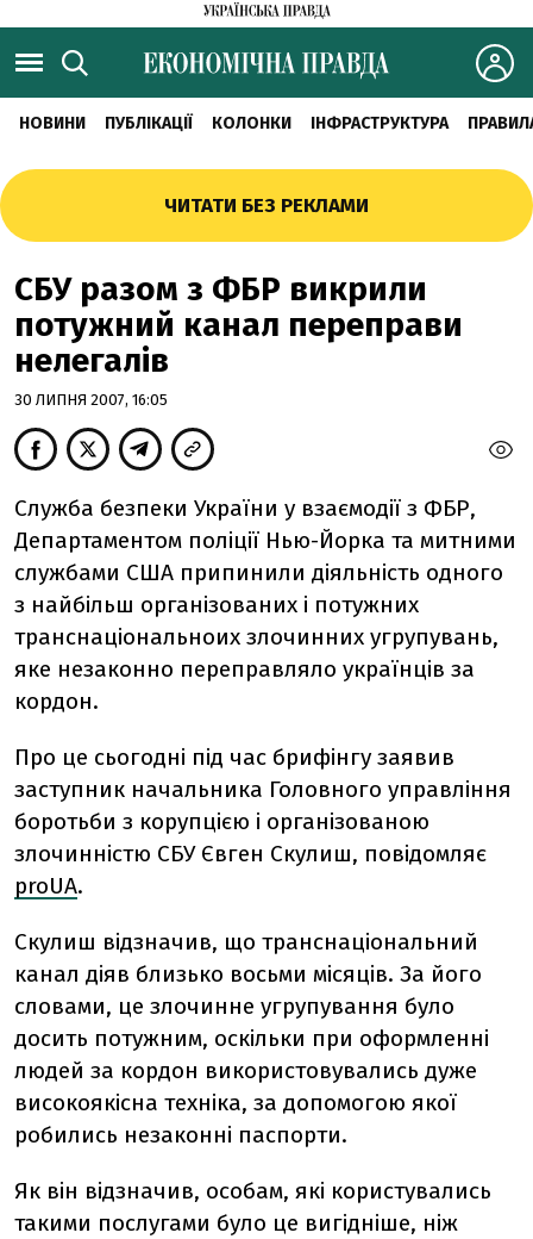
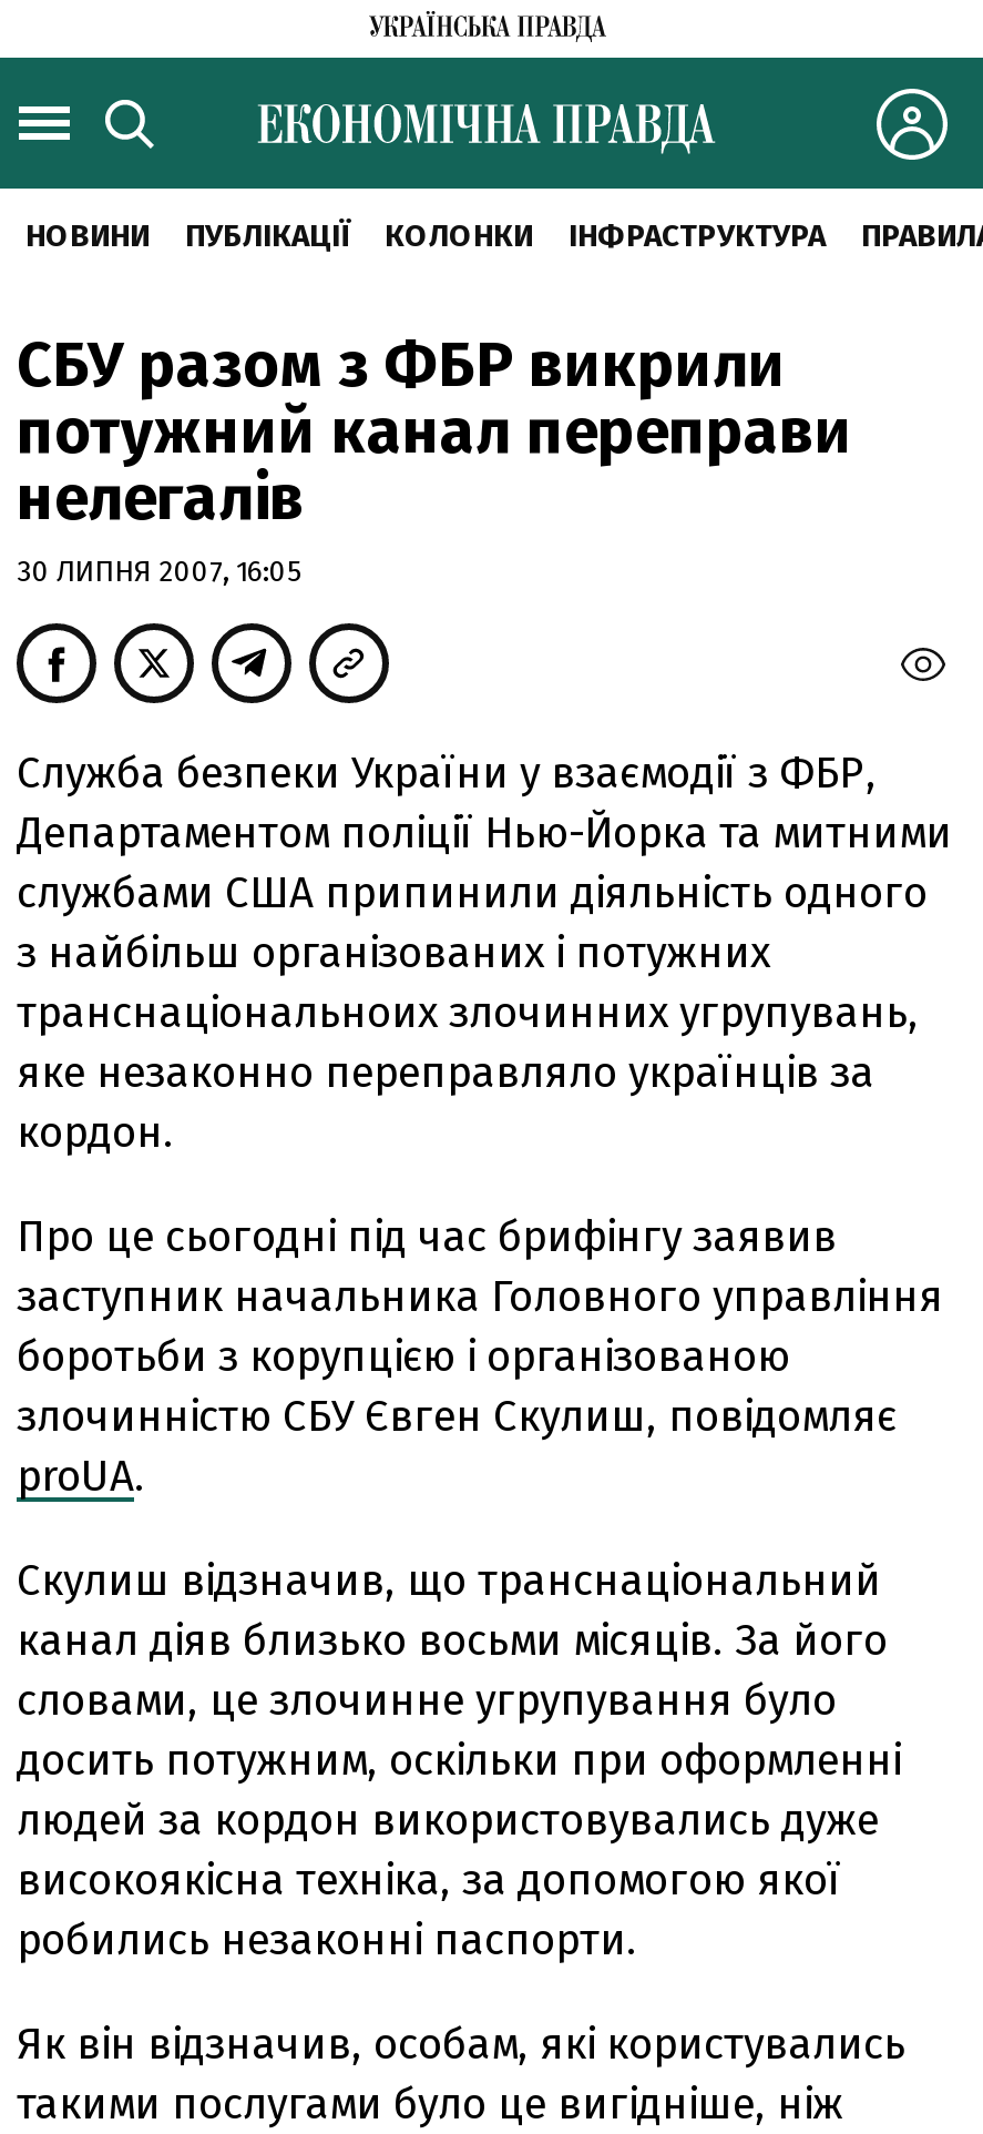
[164,193,369,218] ЧИТАТИ БЕЗ РЕКЛАМИ -> none

